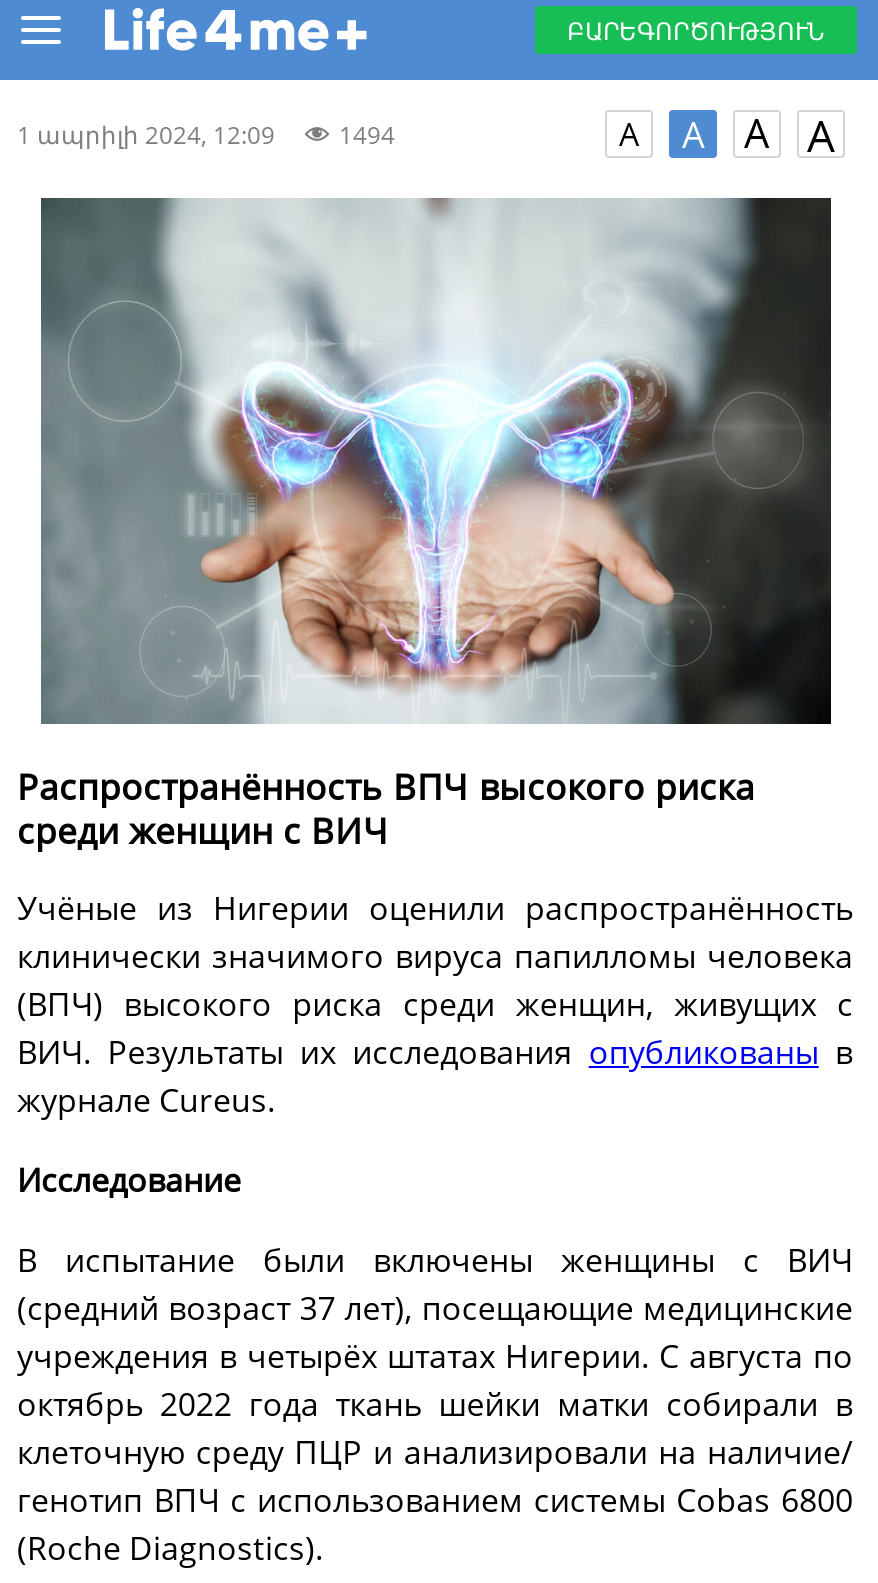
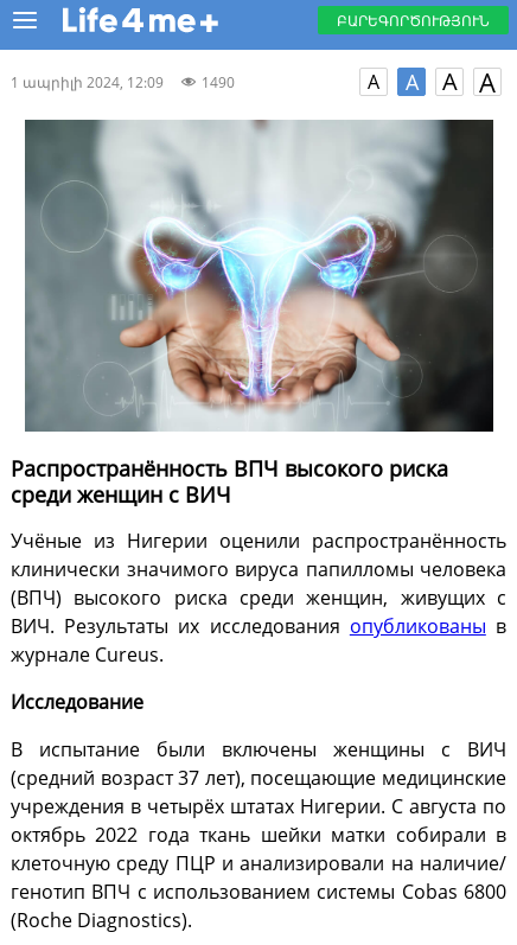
[17,117,395,151] 1 ապրիլի 2024, 12:09 1494 -> [11,72,235,92] 1 ապրիլի 2024, 12:09 1490

